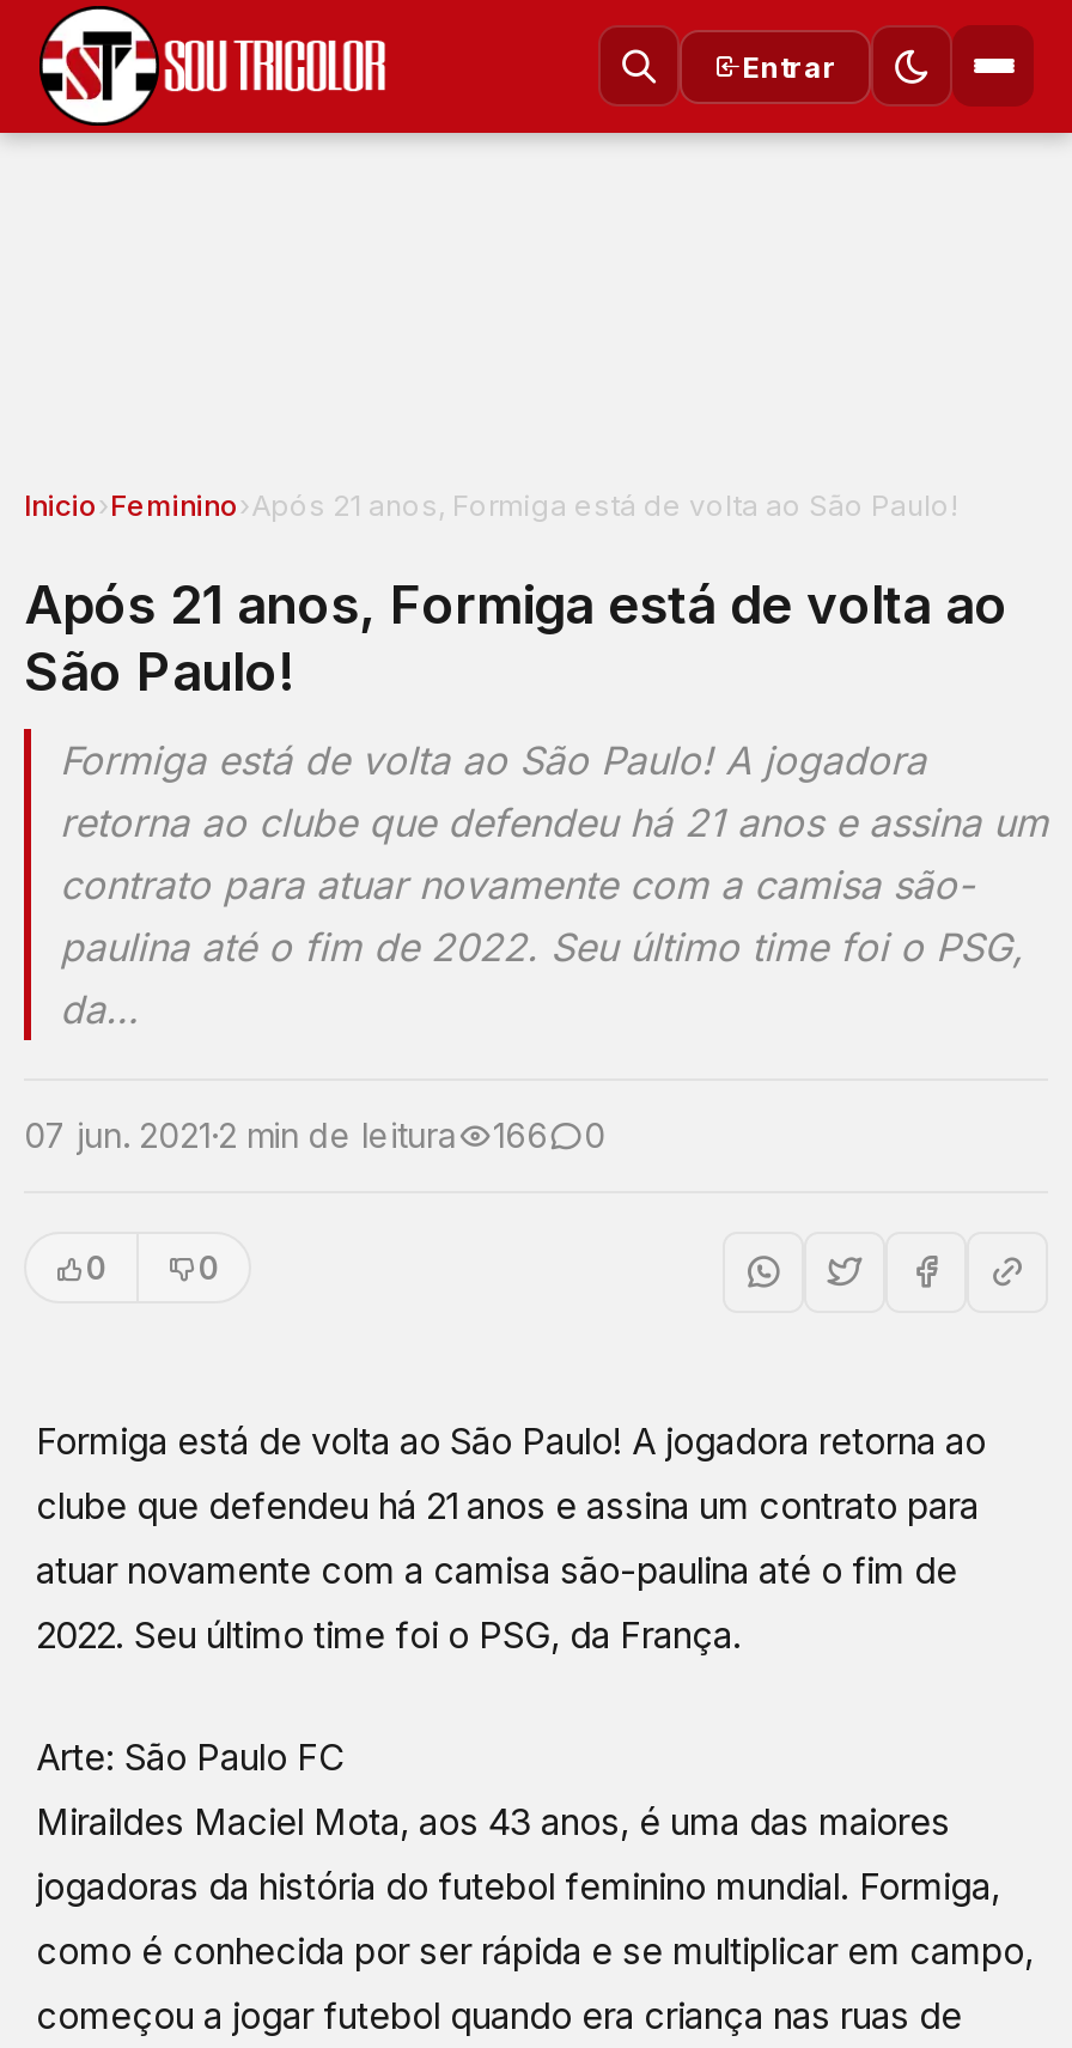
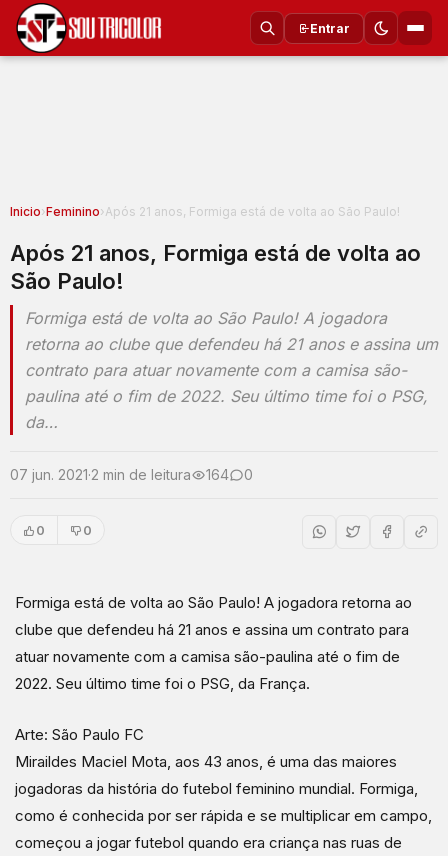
[24,1114,605,1155] 07 jun. 2021·2 min de leitura 166 0 -> [10,466,253,483] 07 jun. 2021·2 min de leitura 164 0

